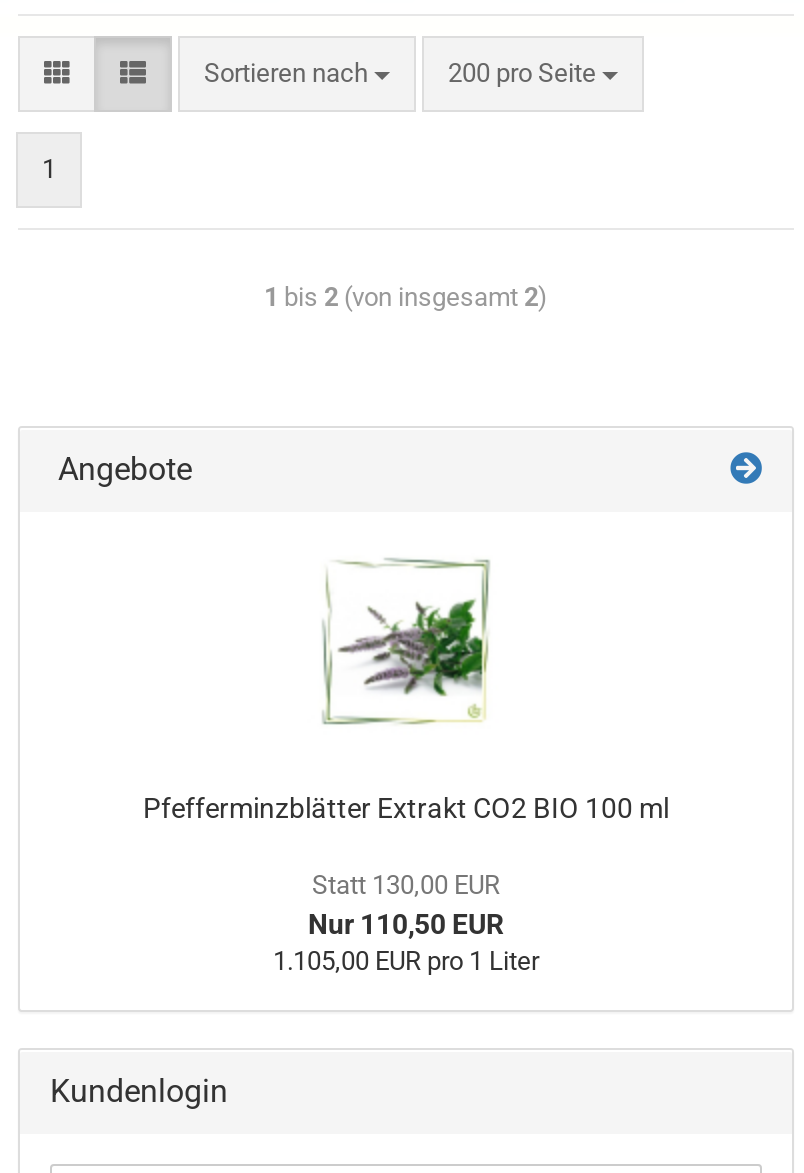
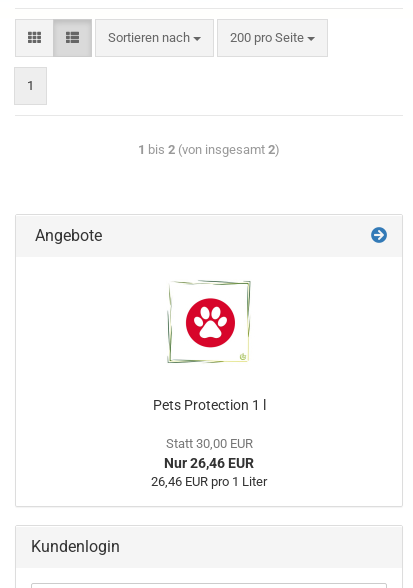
[336,594,484,698] [image] -> [176,297,248,349] [image]
[143,792,669,824] Pfefferminzblätter Extrakt CO2 BIO 100 ml -> [152,397,265,413] Pets Protection 1 l
[273,870,539,976] Statt 130,00 EUR | Nur 110,50 EUR | 1.105,00 EUR pro 1 Liter -> [151,436,267,489] Statt 30,00 EUR | Nur 26,46 EUR | 26,46 EUR pro 1 Liter

